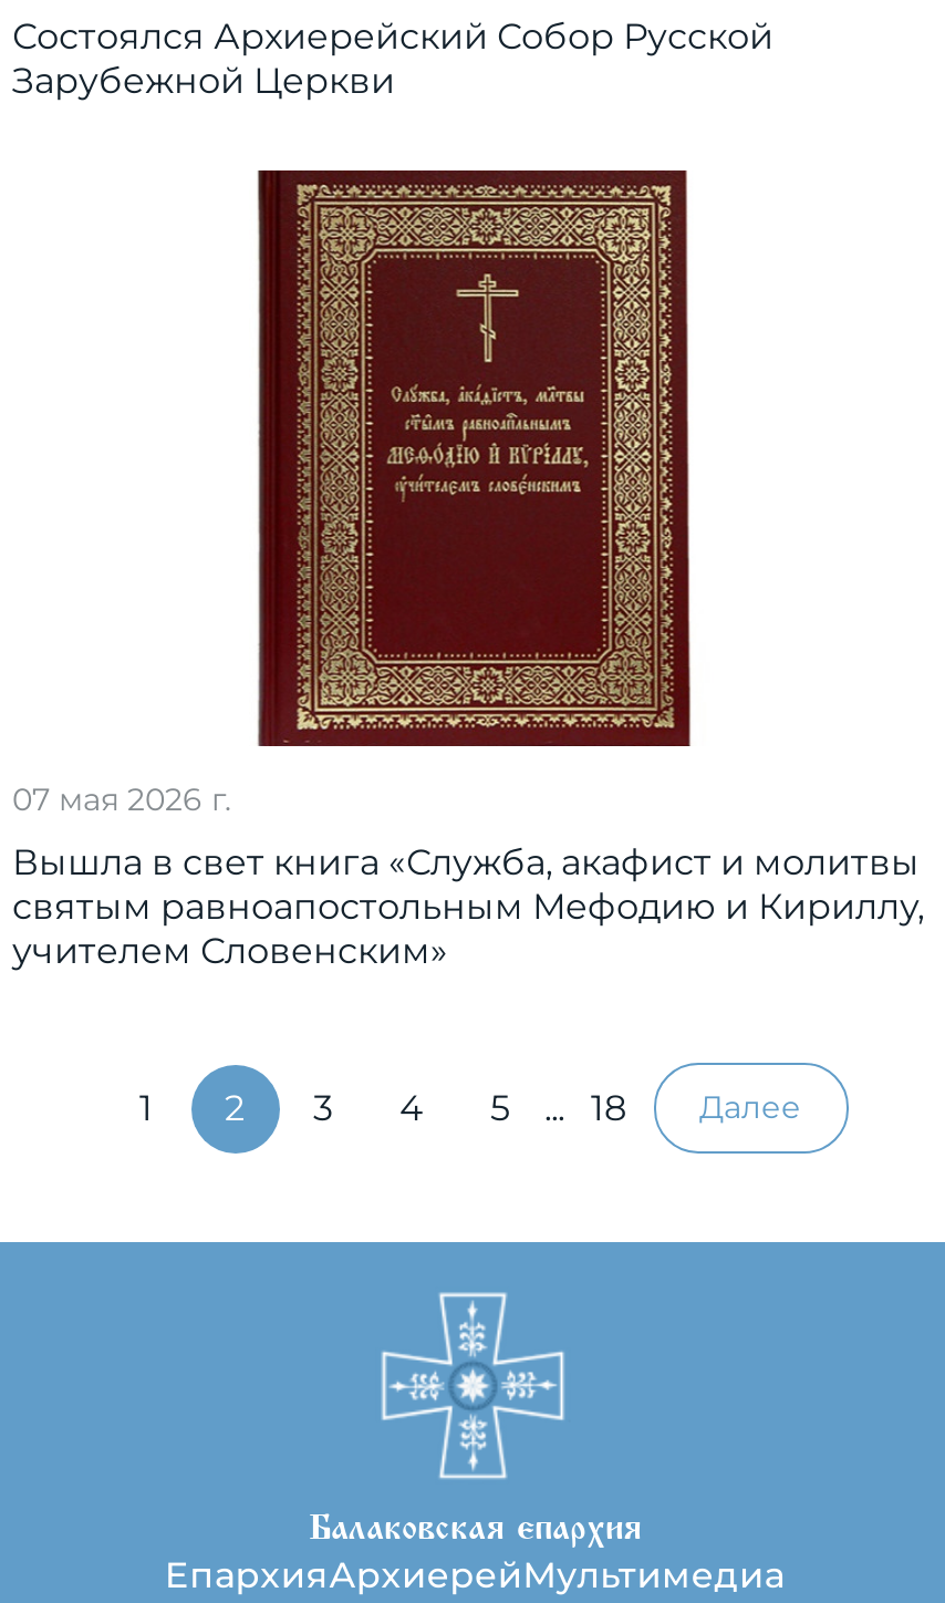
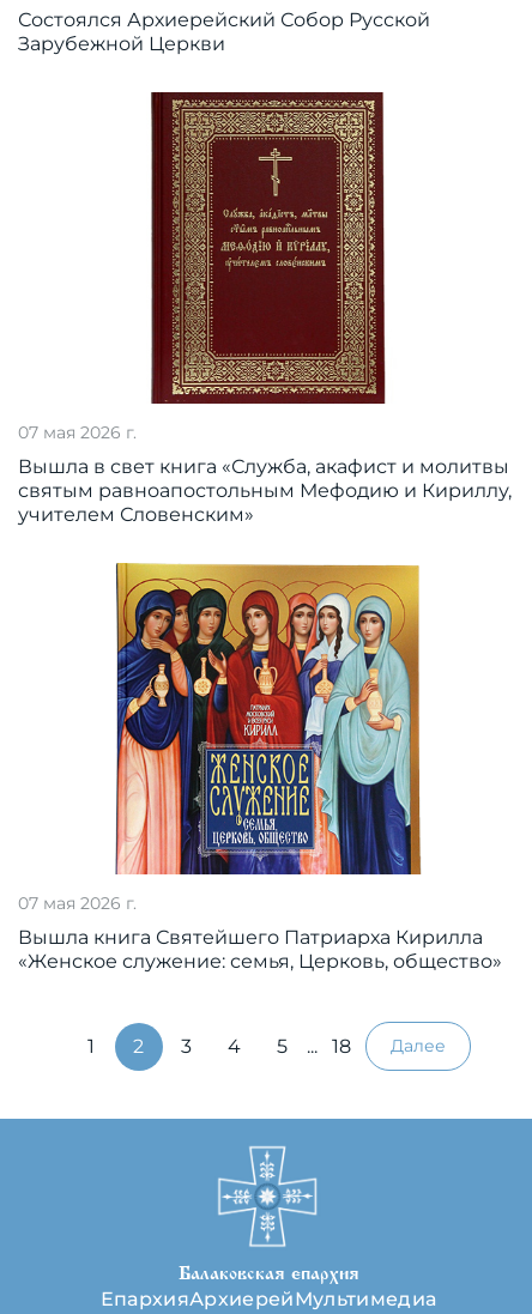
none -> [18,562,502,973] [image] | 07 мая 2026 г. | Вышла книга Святейшего Патриарха Кирилла | «Женское служение: семья, Церковь, общество»

